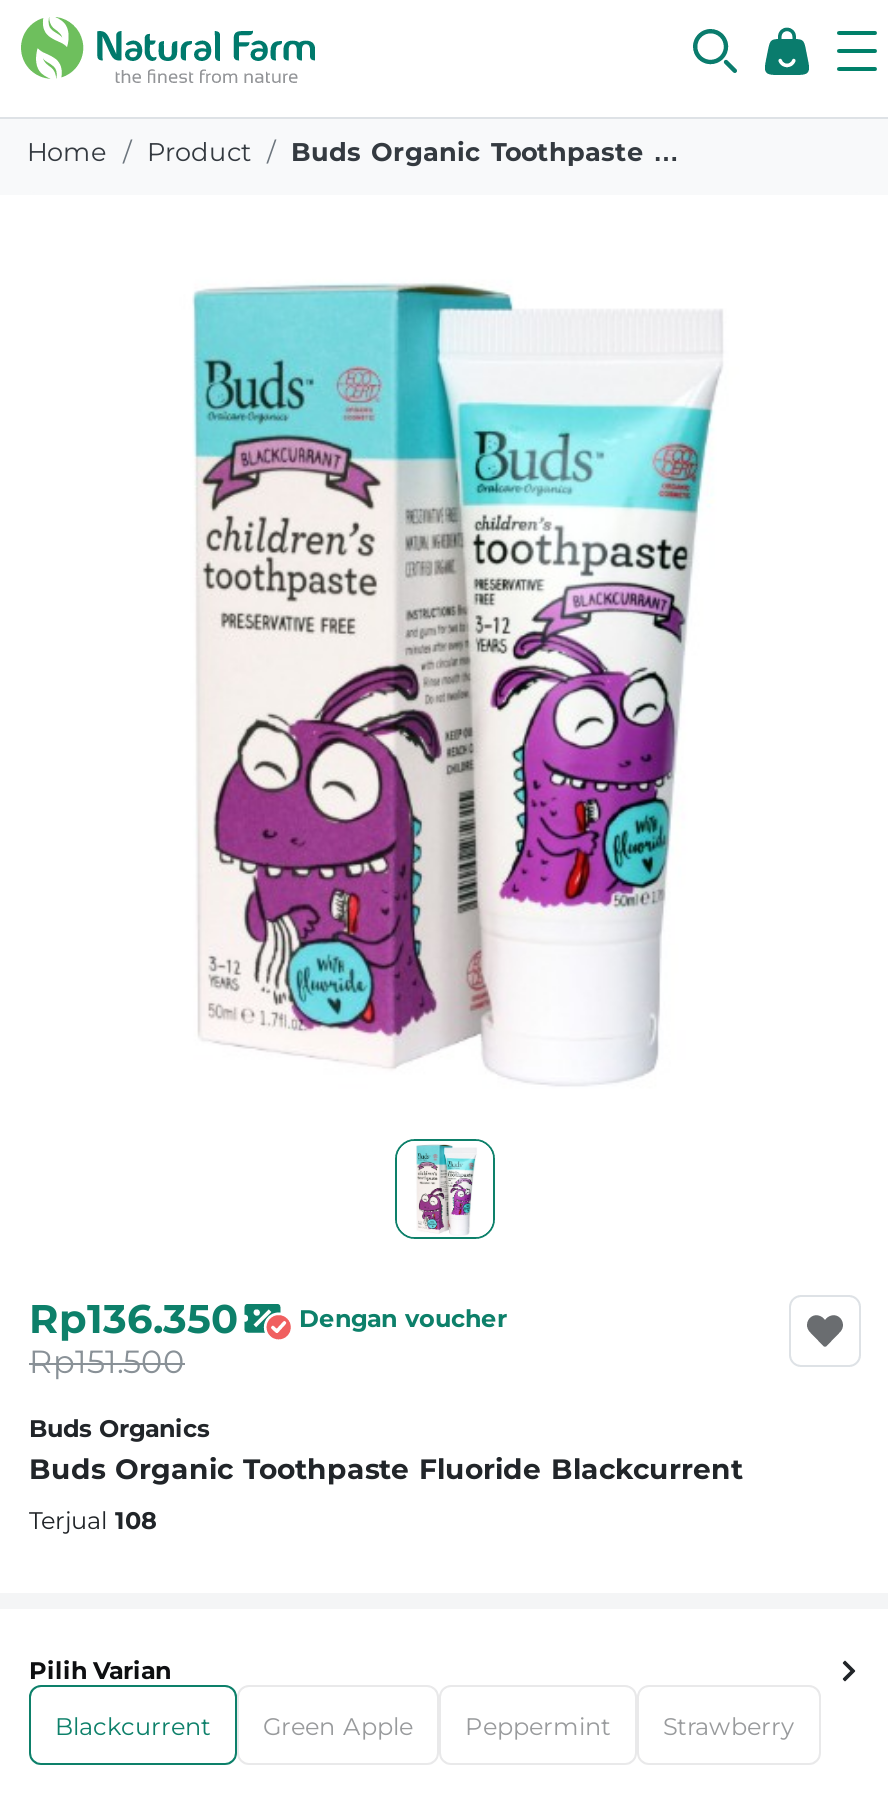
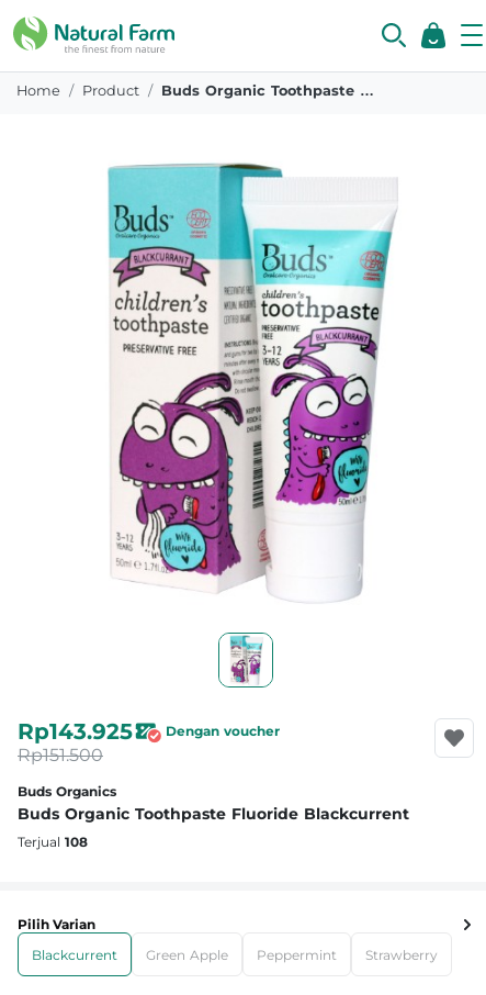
[29,1295,507,1343] Rp136.350 Dengan voucher -> [18,718,280,745] Rp143.925 Dengan voucher

